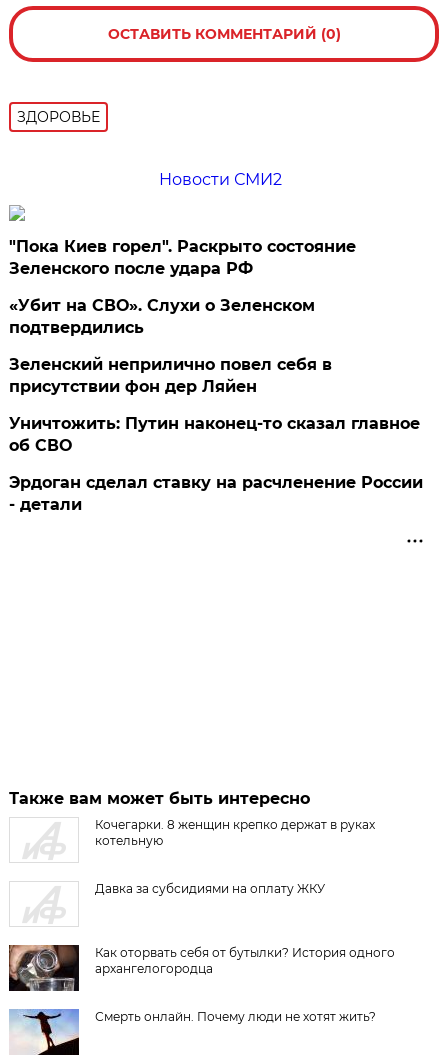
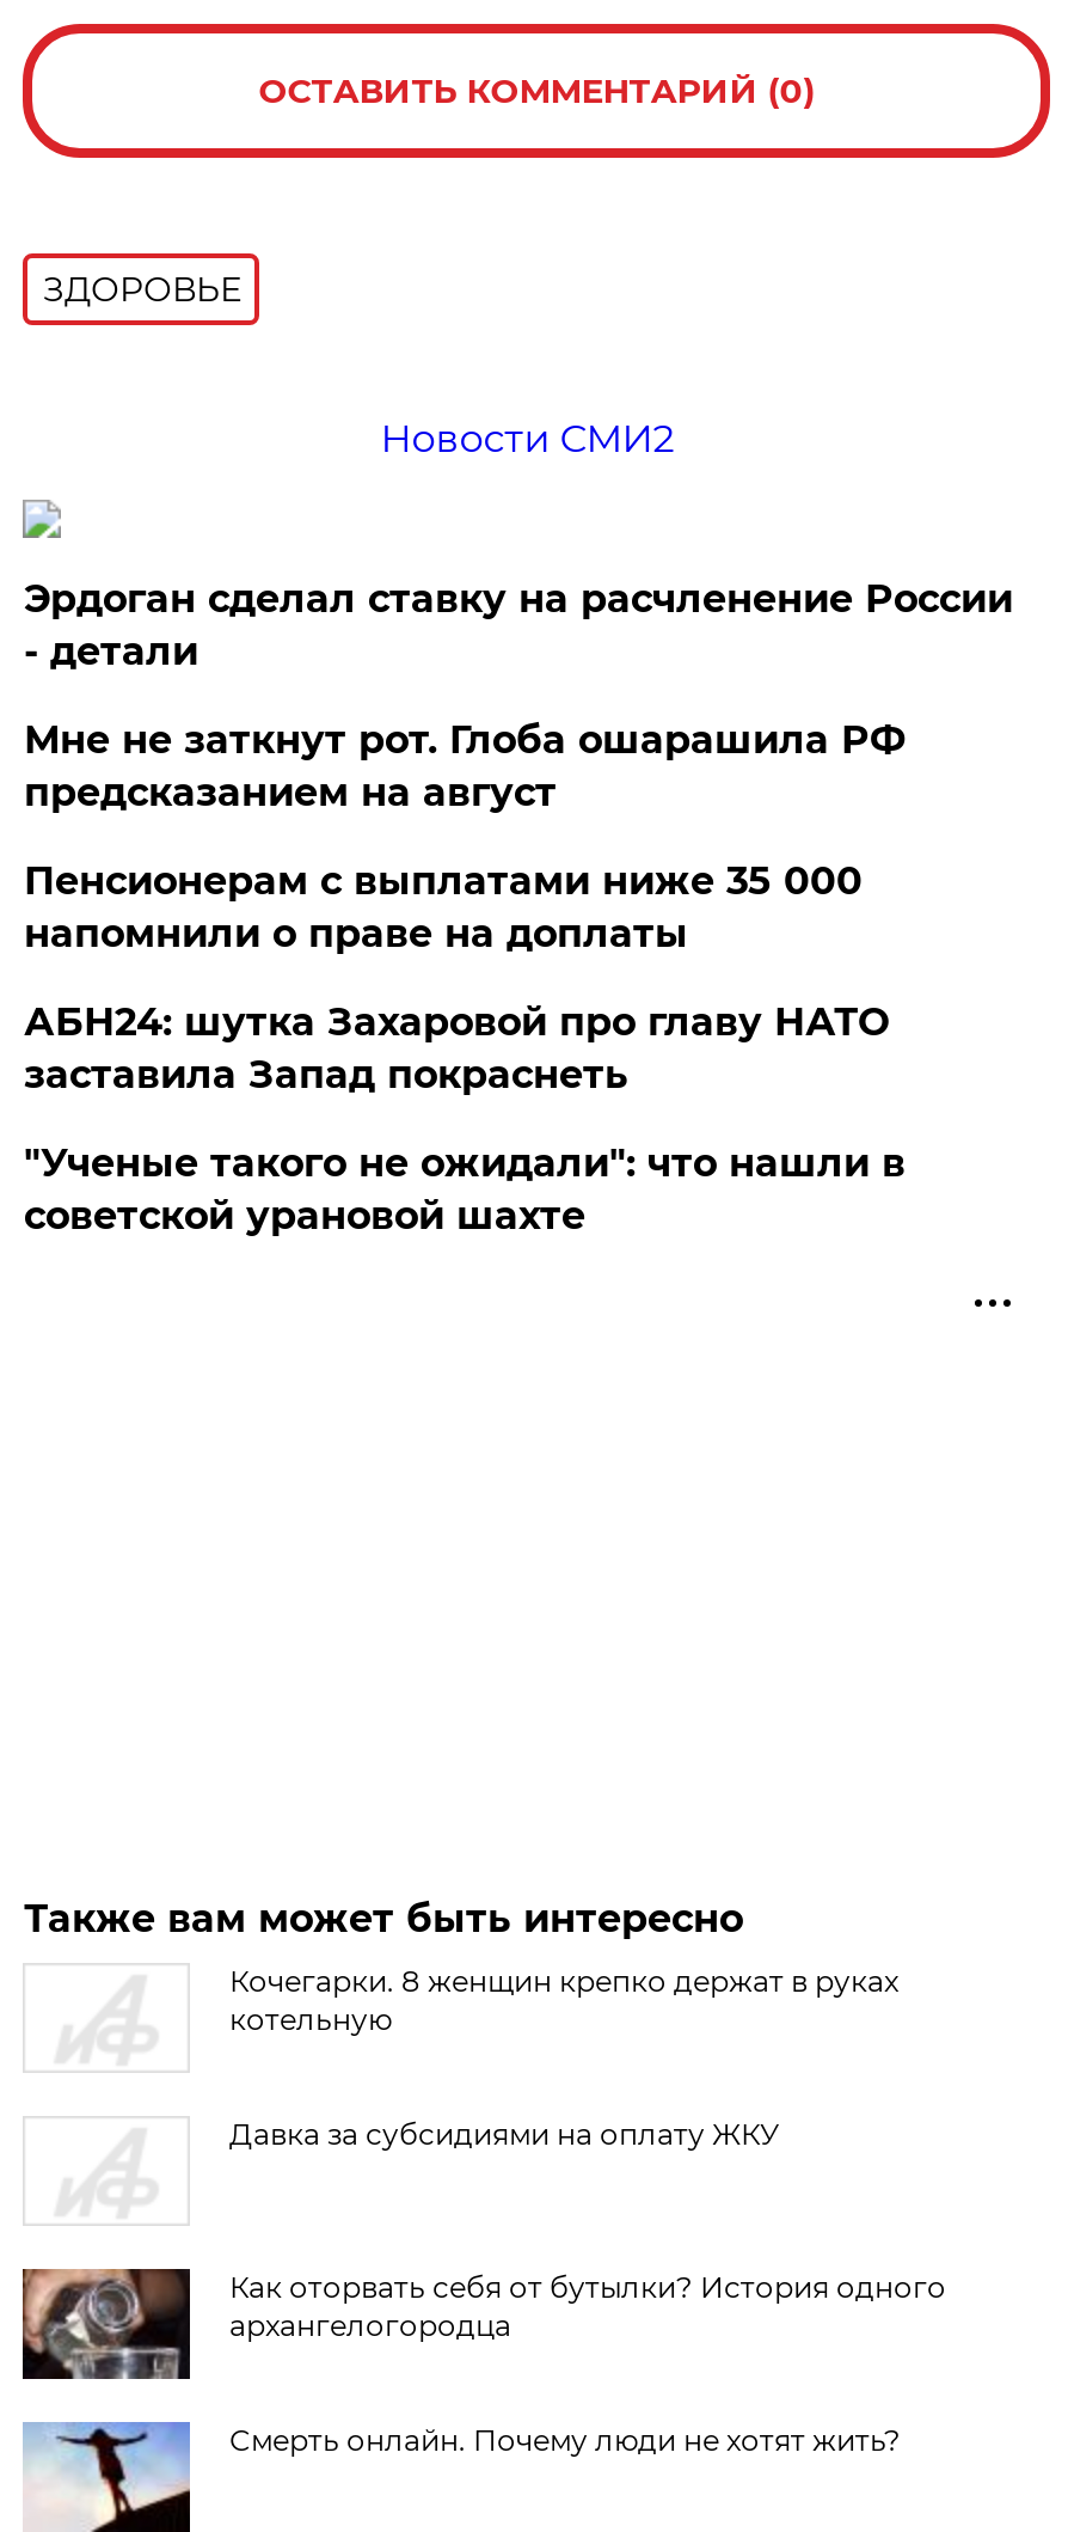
[9,237,420,455] "Пока Киев горел". Раскрыто состояние | Зеленского после удара РФ | «Убит на СВО». Слухи о Зеленском | подтвердились | Зеленский неприлично повел cебя в | присутствии фон дер Ляйен | Уничтожить: Путин наконец-то сказал главное | об СВО -> none
moved [9,473,423,514] -> [24,576,1013,674]: Эрдоган сделал ставку на расчленение России | - детали
none -> [24,717,905,1238] Мне не заткнут рот. Глоба ошарашила РФ | предсказанием на август | Пенсионерам с выплатами ниже 35 000 | напомнили о праве на доплаты | АБН24: шутка Захаровой про главу НАТО | заставила Запад покраснеть | "Ученые такого не ожидали": что нашли в | советской урановой шахте

